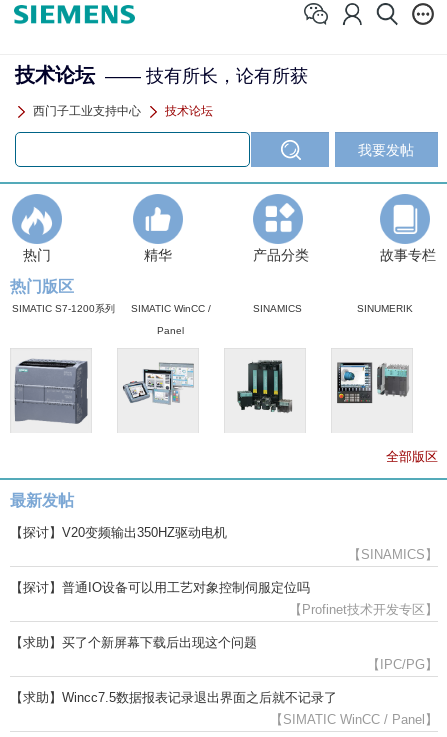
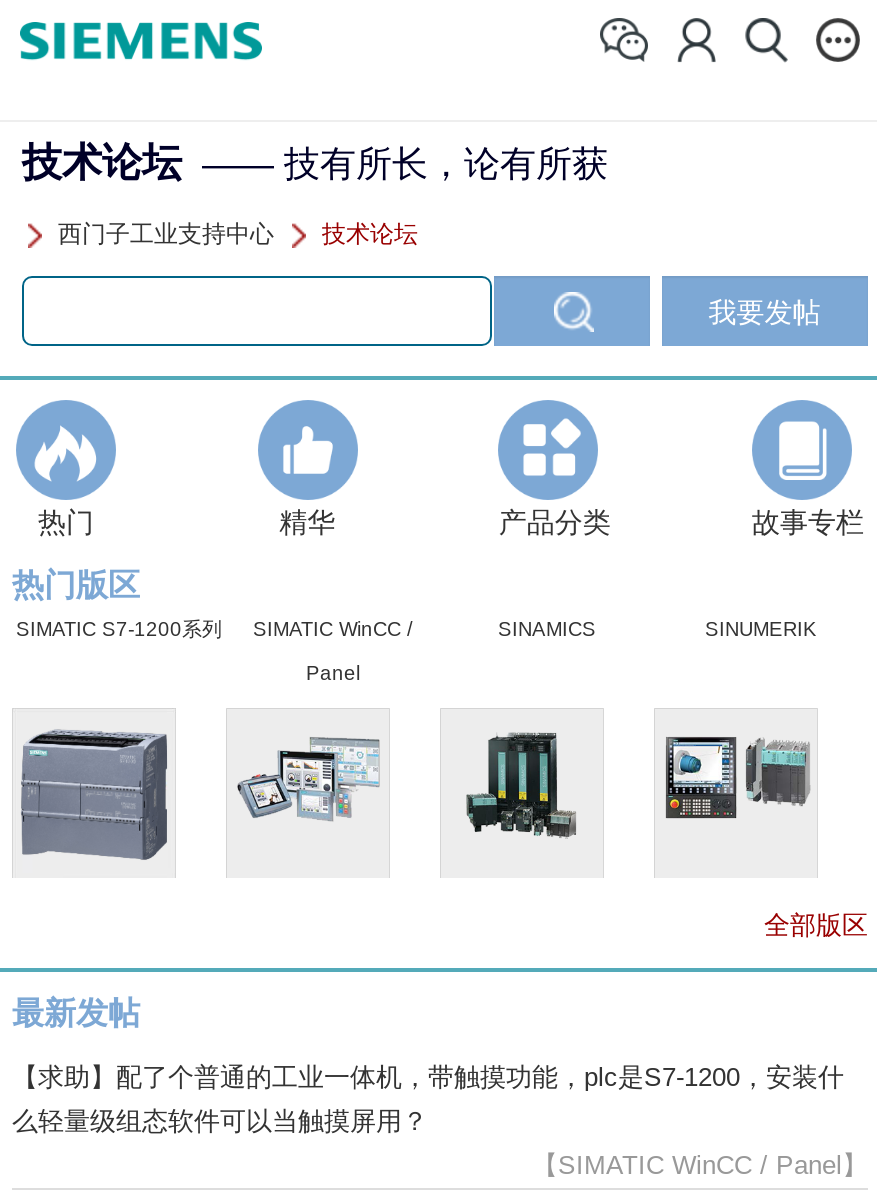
[10,525,438,705] 【探讨】V20变频输出350HZ驱动电机 | 【SINAMICS】 | 【探讨】普通IO设备可以用工艺对象控制伺服定位吗 | 【Profinet技术开发专区】 | 【求助】买了个新屏幕下载后出现这个问题 | 【IPC/PG】 | 【求助】Wincc7.5数据报表记录退出界面之后就不记录了 -> [12,1062,844,1136] 【求助】配了个普通的工业一体机，带触摸功能，plc是S7-1200，安装什 | 么轻量级组态软件可以当触摸屏用？

